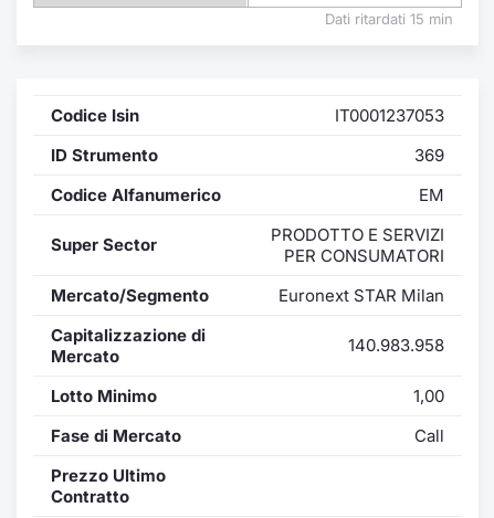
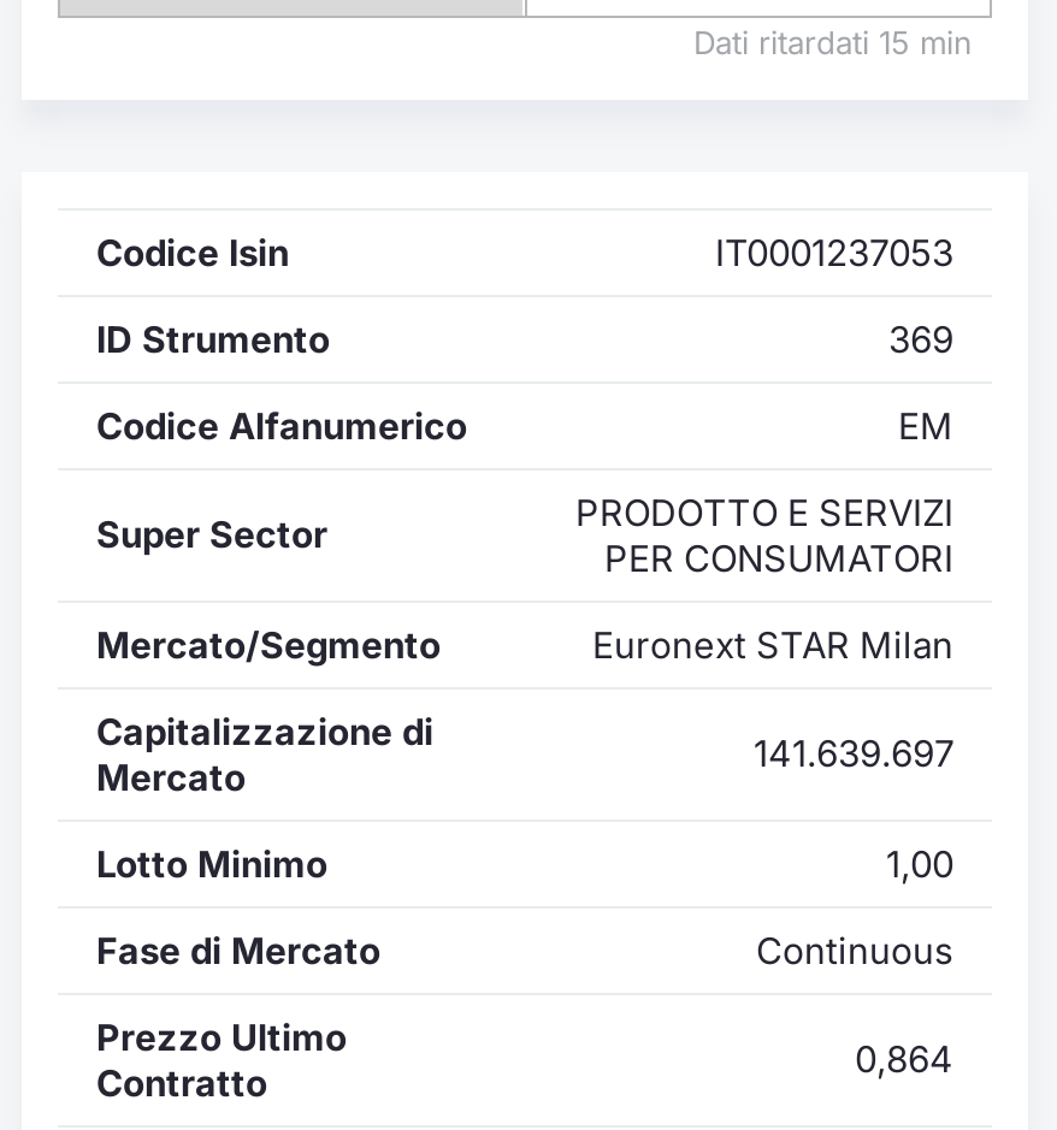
[348,334,444,355] 140.983.958 -> [754,729,953,775] 141.639.697
[414,425,444,446] Call -> [756,927,953,972] Continuous
none -> [855,1035,953,1081] 0,864

